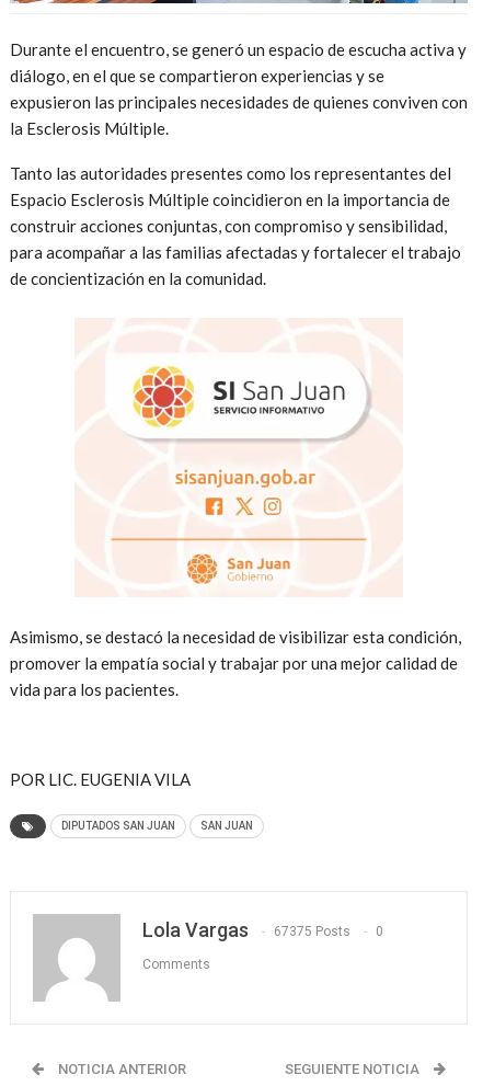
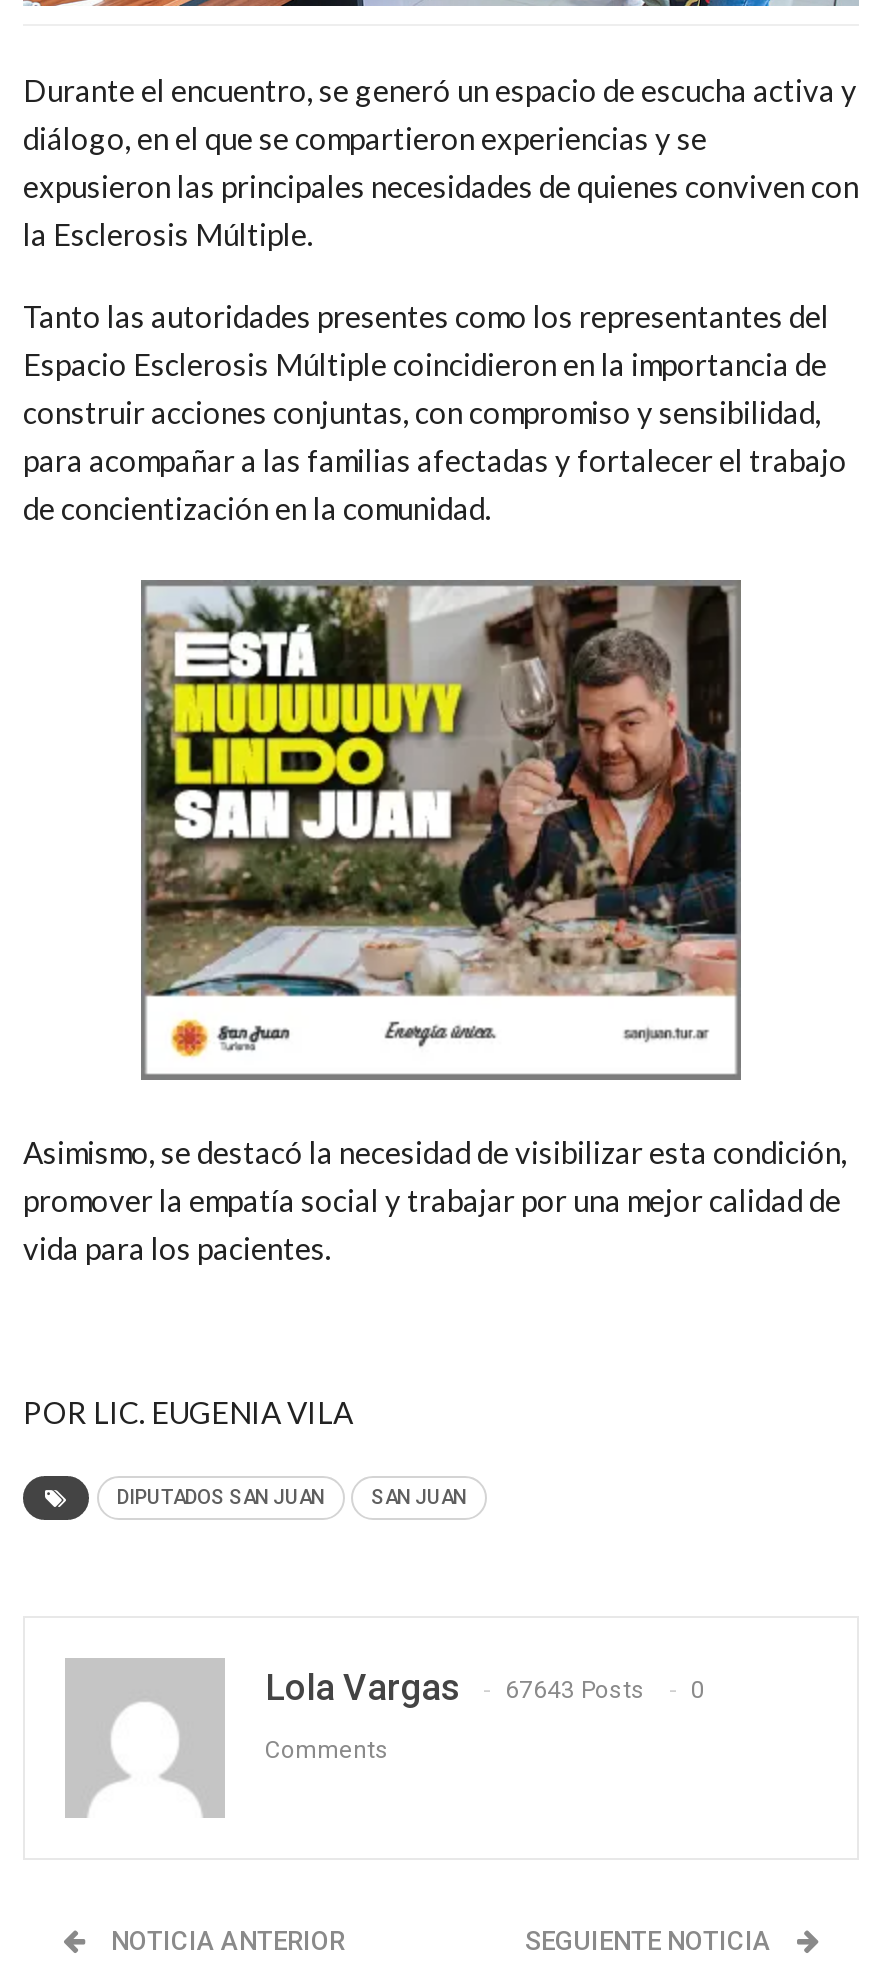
[74,318,403,597] [image] -> [139,578,743,1082] [image]
[142,919,383,942] Lola Vargas 67375 Posts 0 -> [265,1666,705,1708] Lola Vargas 67643 Posts 0

